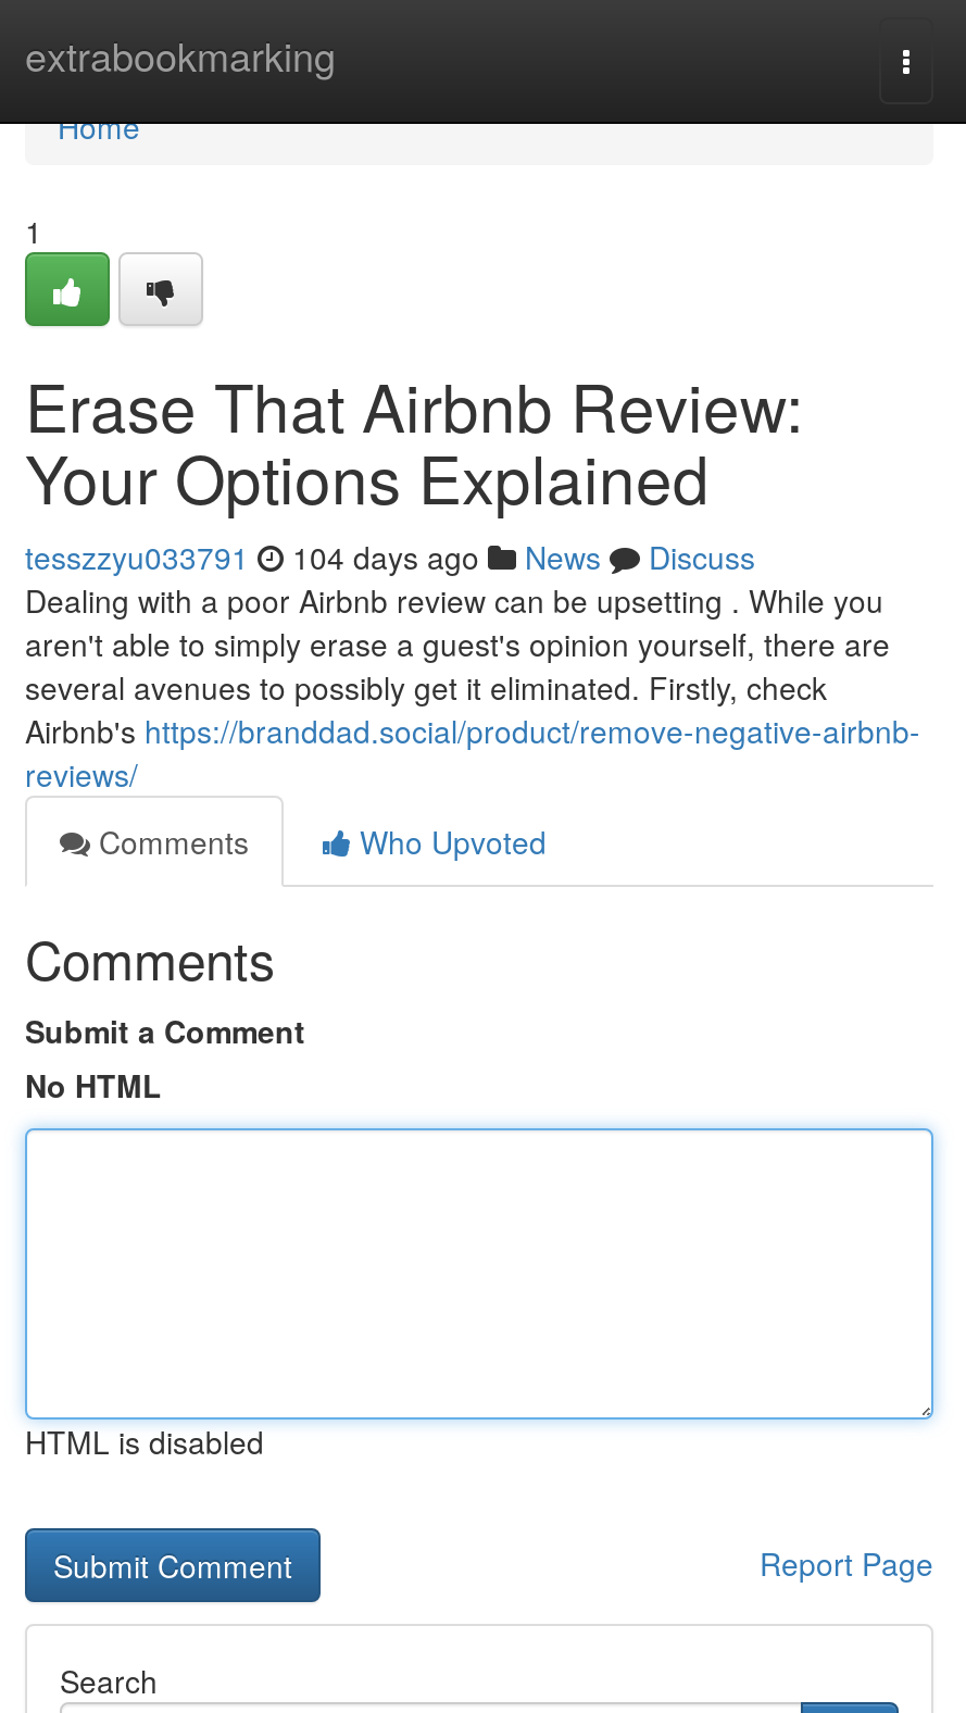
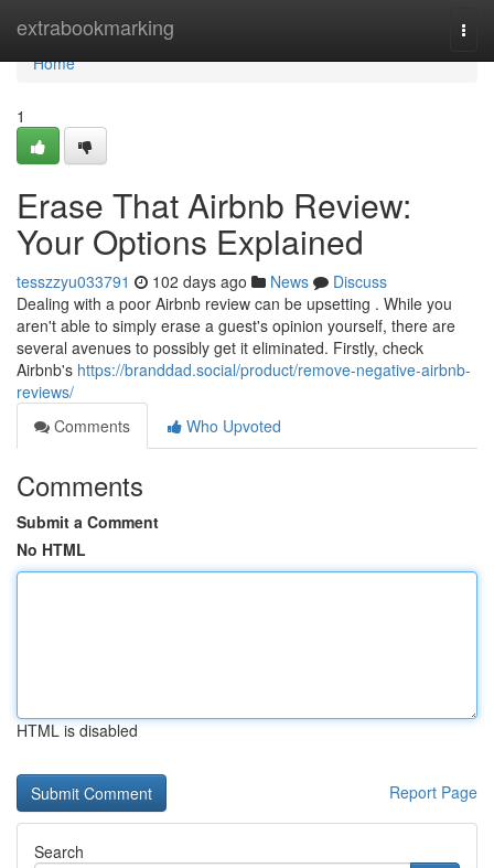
[25,535,755,578] tesszzyu033791 104 days ago News Discuss -> [17,270,387,292] tesszzyu033791 102 days ago News Discuss

